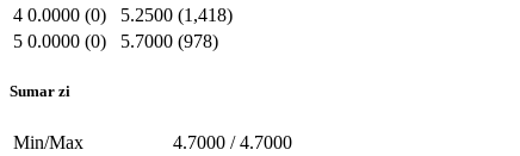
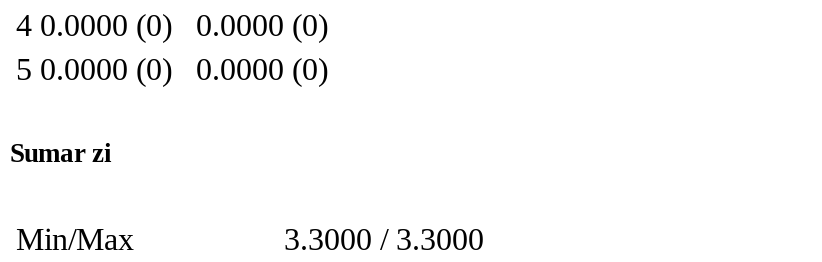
[13,5,233,25] 4 0.0000 (0) 5.2500 (1,418) -> [16,8,328,42] 4 0.0000 (0) 0.0000 (0)
[13,31,218,51] 5 0.0000 (0) 5.7000 (978) -> [16,52,328,86] 5 0.0000 (0) 0.0000 (0)
[173,132,292,152] 4.7000 / 4.7000 -> [284,221,484,255] 3.3000 / 3.3000

